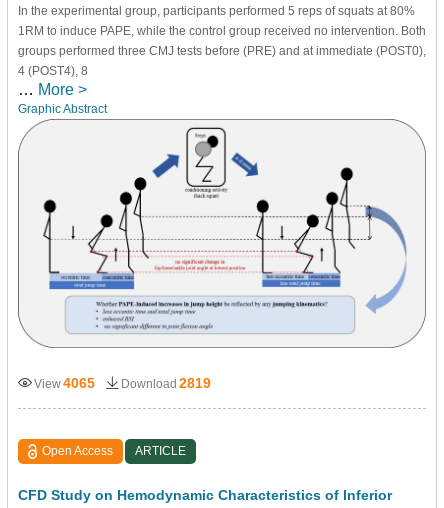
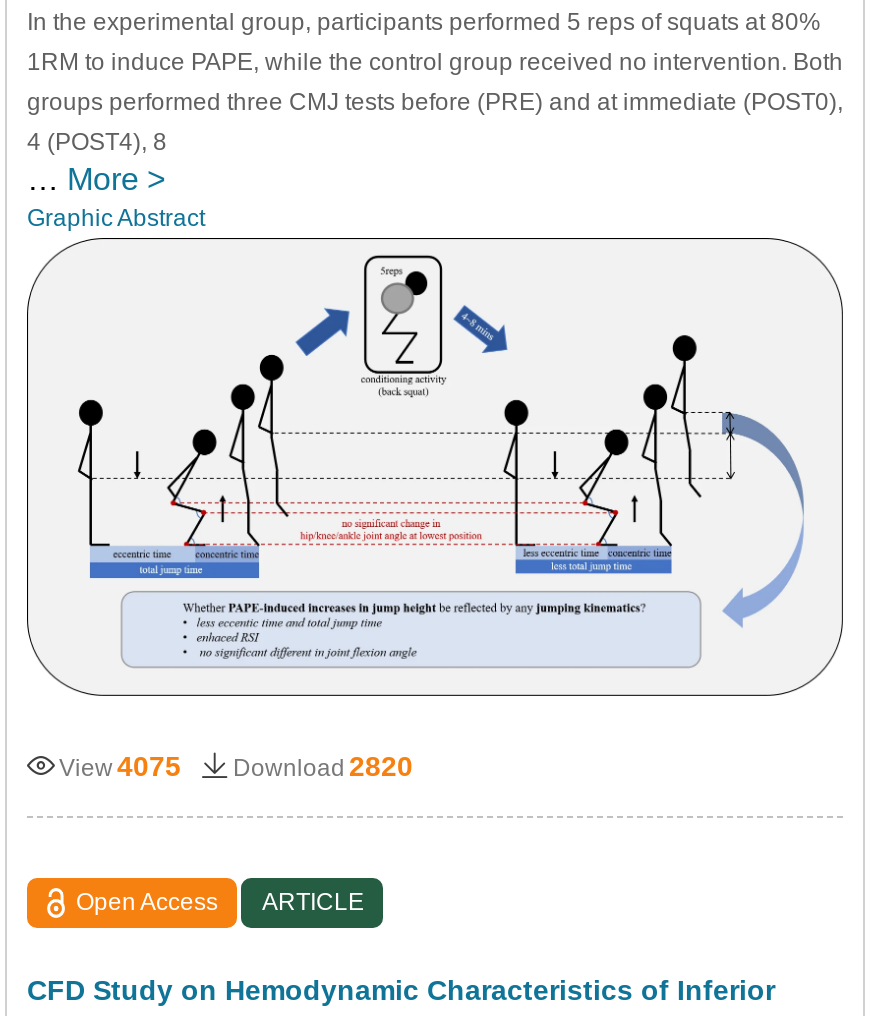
[34,375,95,391] View 4065 -> [59,750,181,782] View 4075
[121,375,211,391] Download 2819 -> [233,750,413,782] Download 2820

